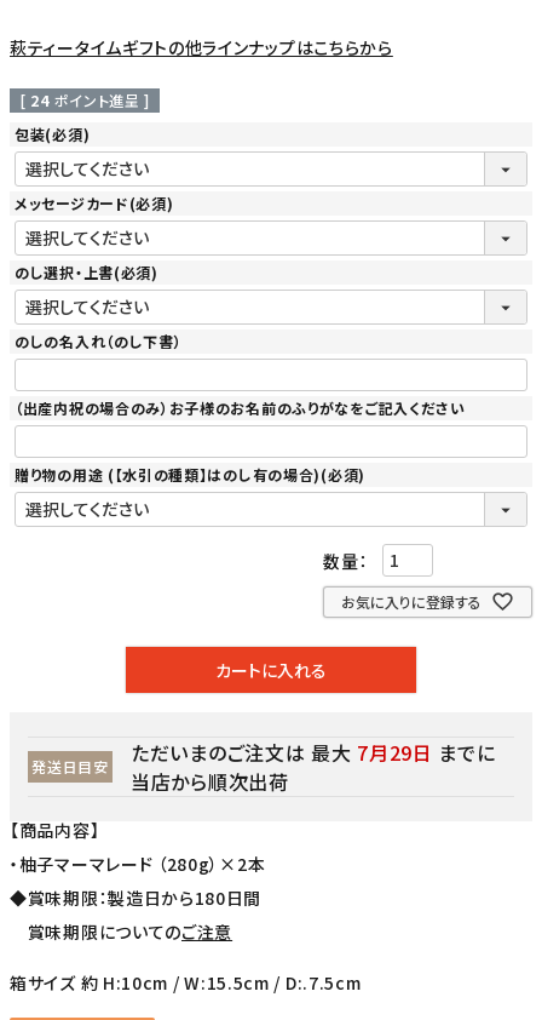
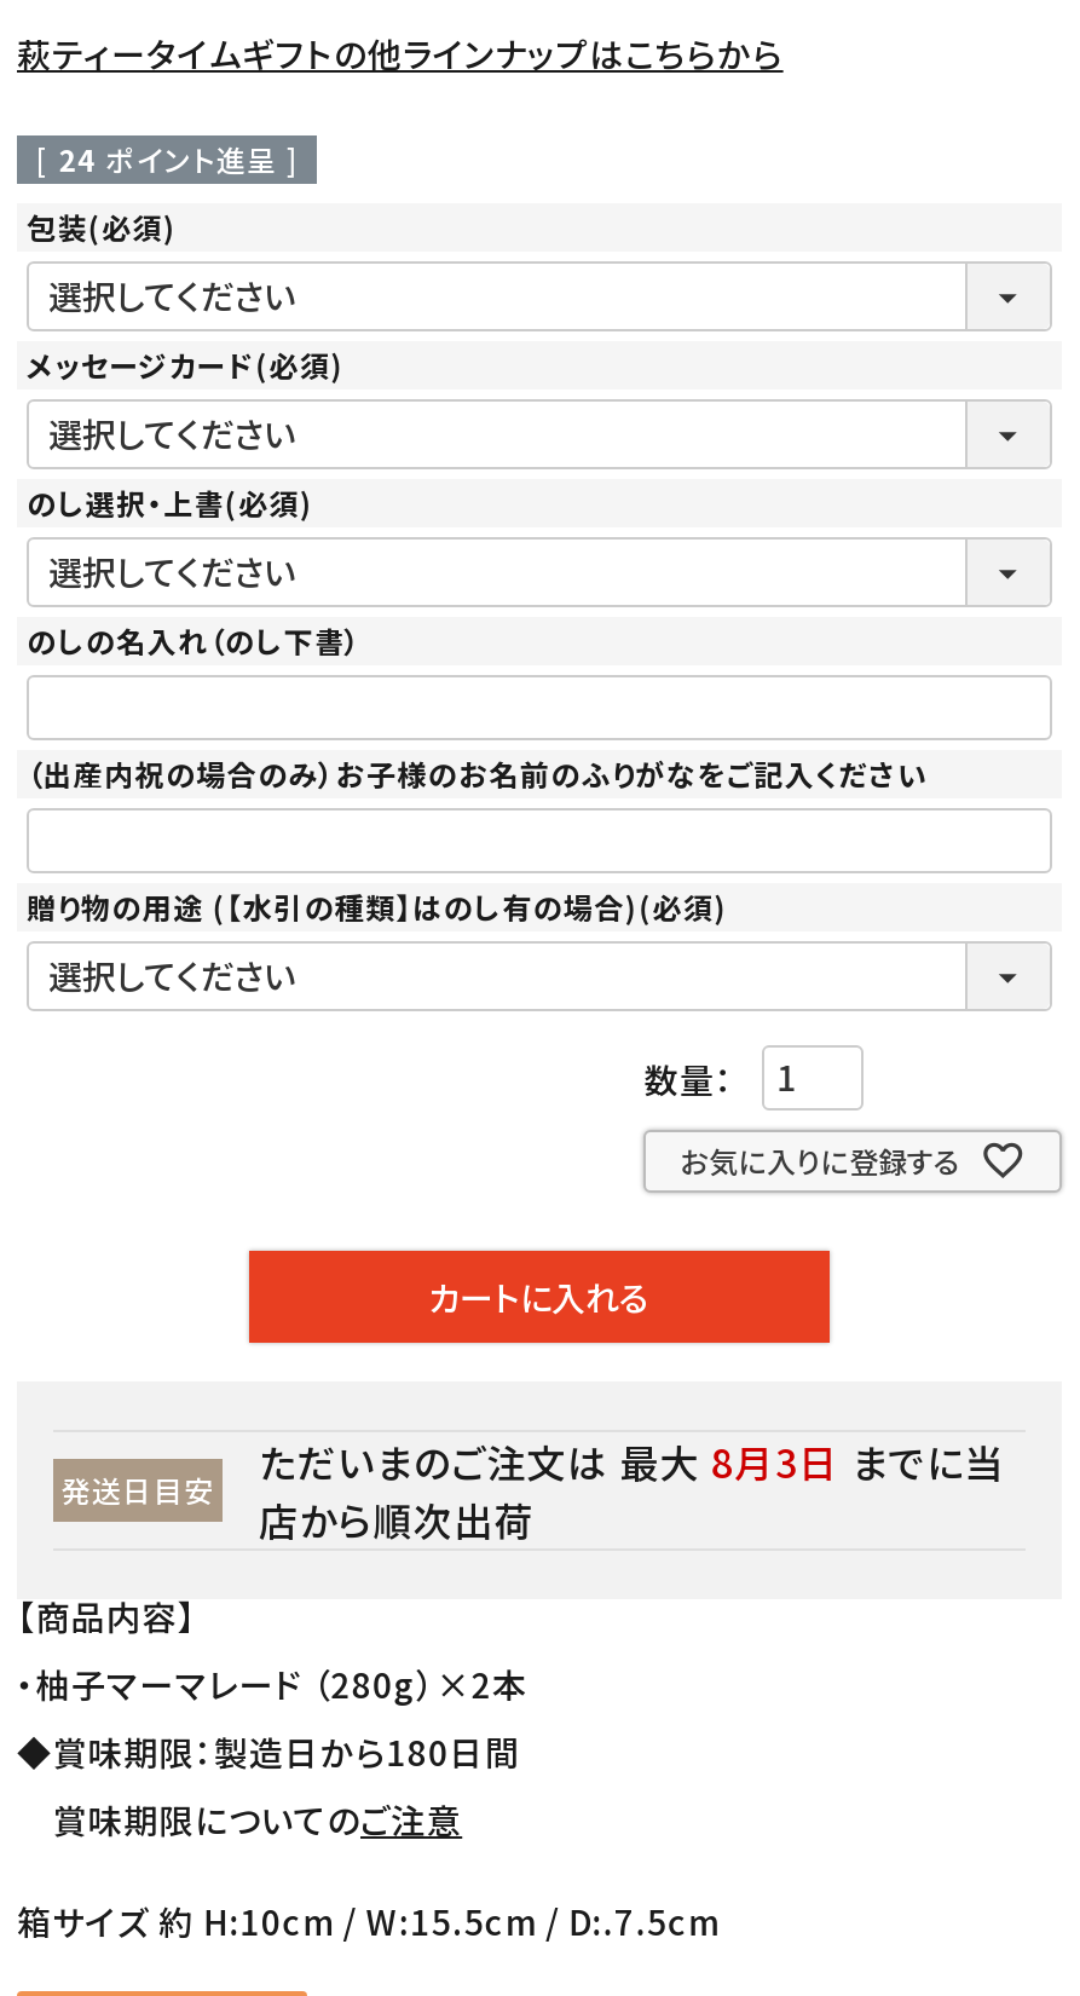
[131,738,495,796] ただいまのご注文は 最大 7月29日までに | 当店から順次出荷 -> [259,1433,1005,1549] ただいまのご注文は 最大 8月3日までに当 | 店から順次出荷

